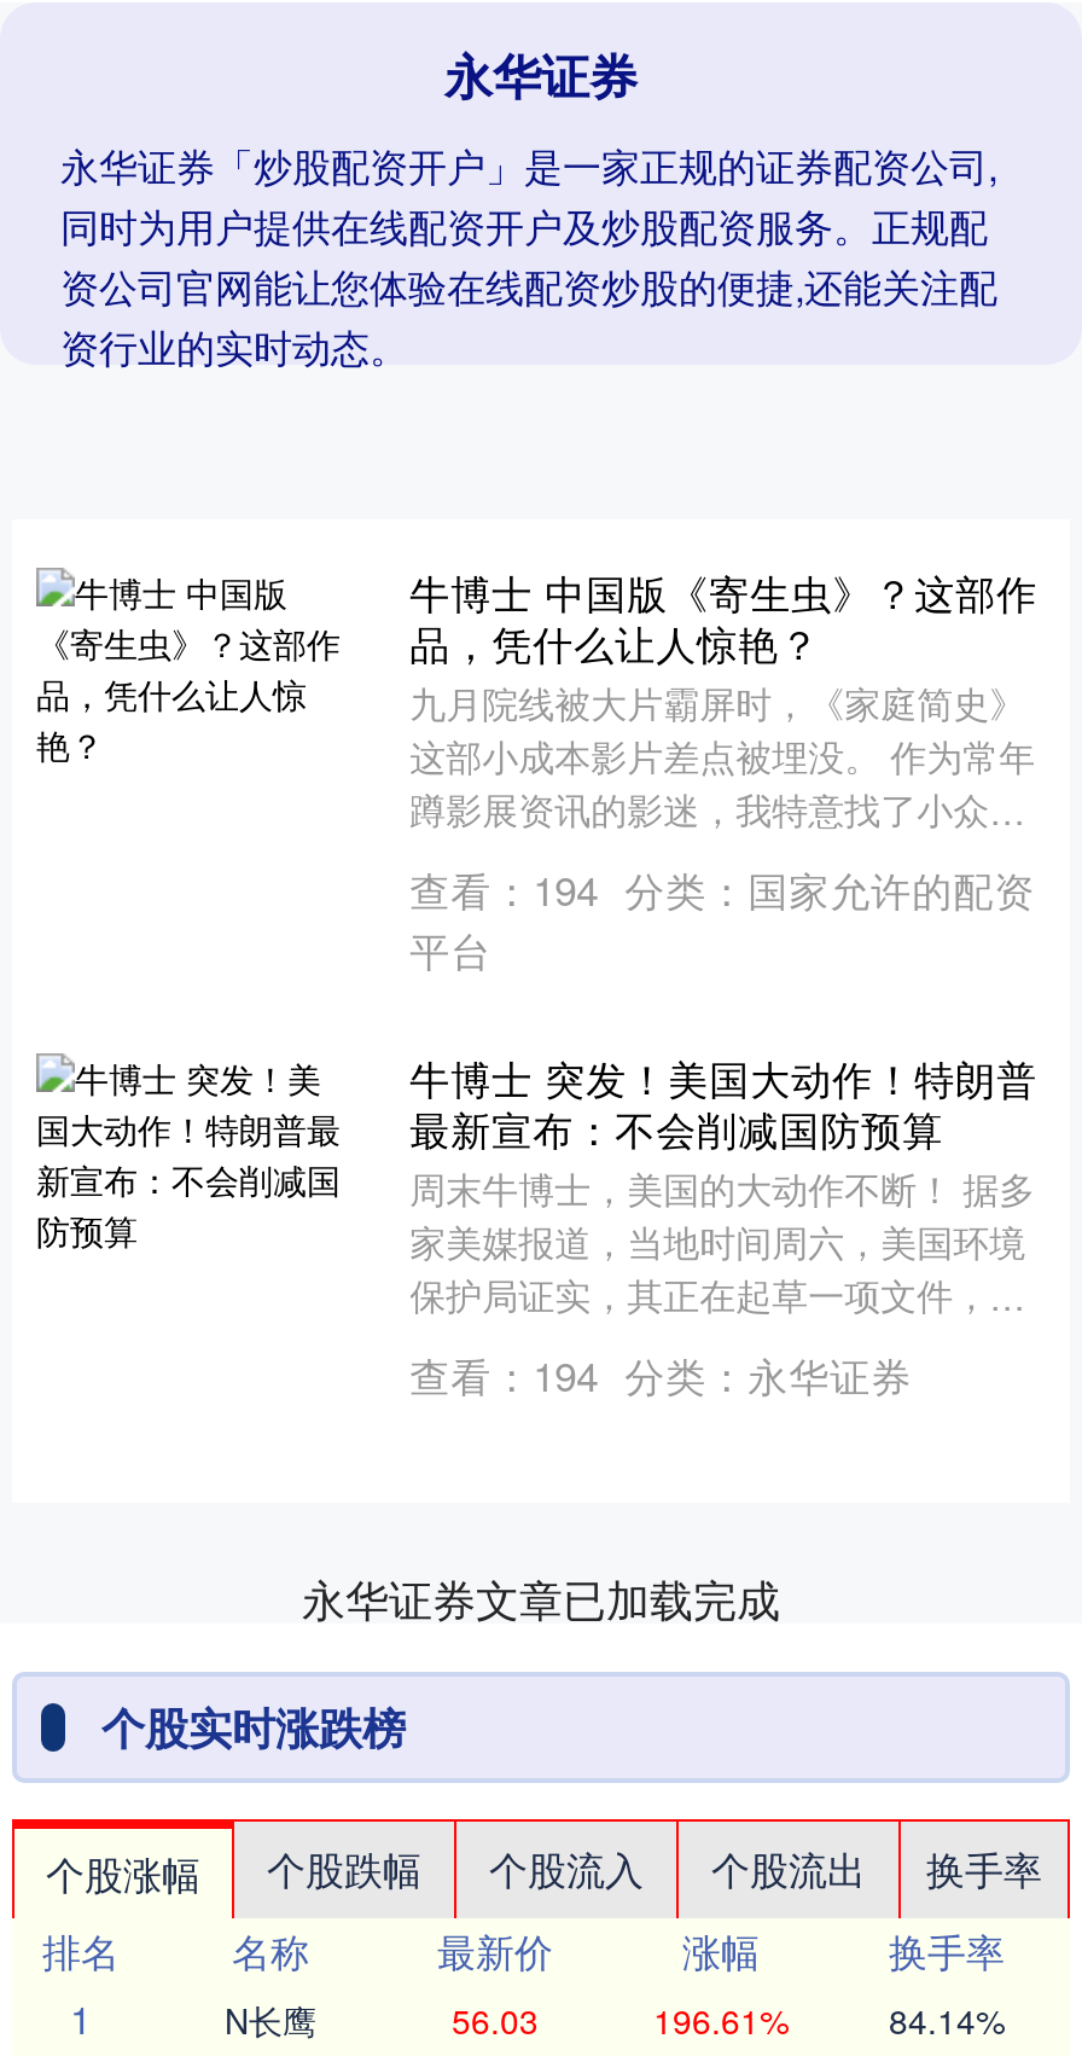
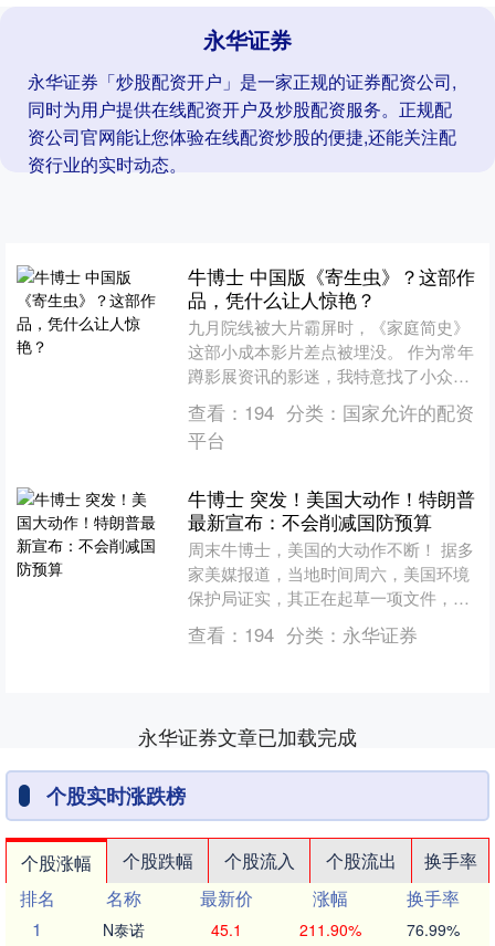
[225,1997,316,2045] N长鹰 -> [103,919,145,941] N泰诺
[452,1997,539,2045] 56.03 -> [211,919,242,941] 45.1
[653,1997,789,2045] 196.61% -> [299,919,361,941] 211.90%
[889,1997,1005,2045] 84.14% -> [407,919,460,941] 76.99%

